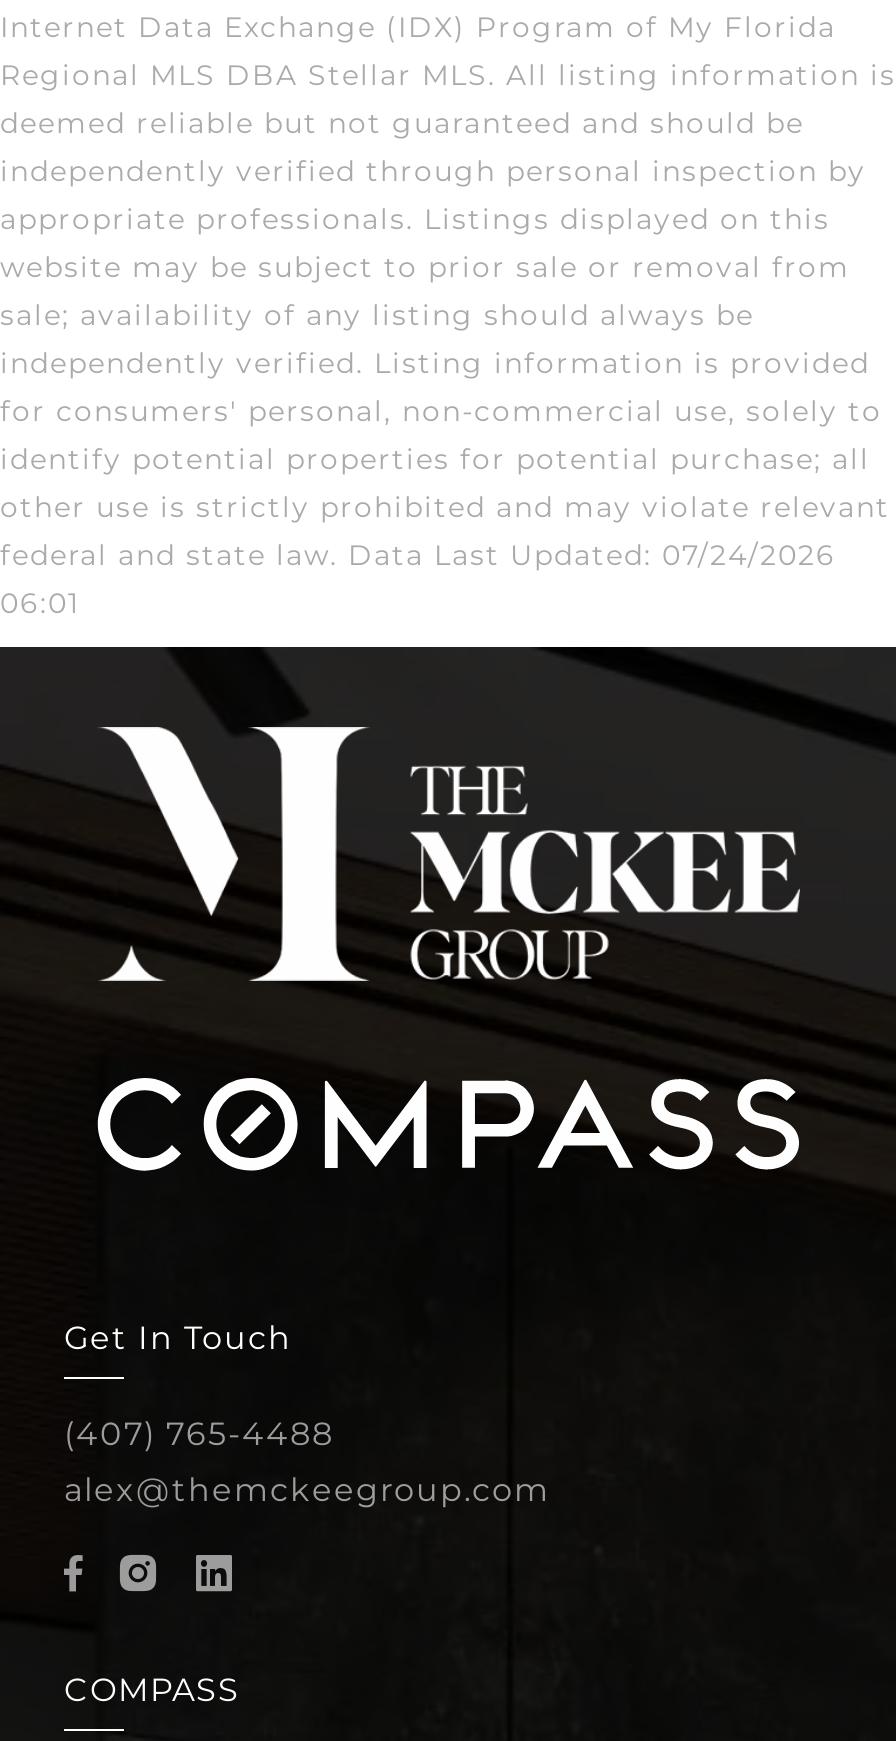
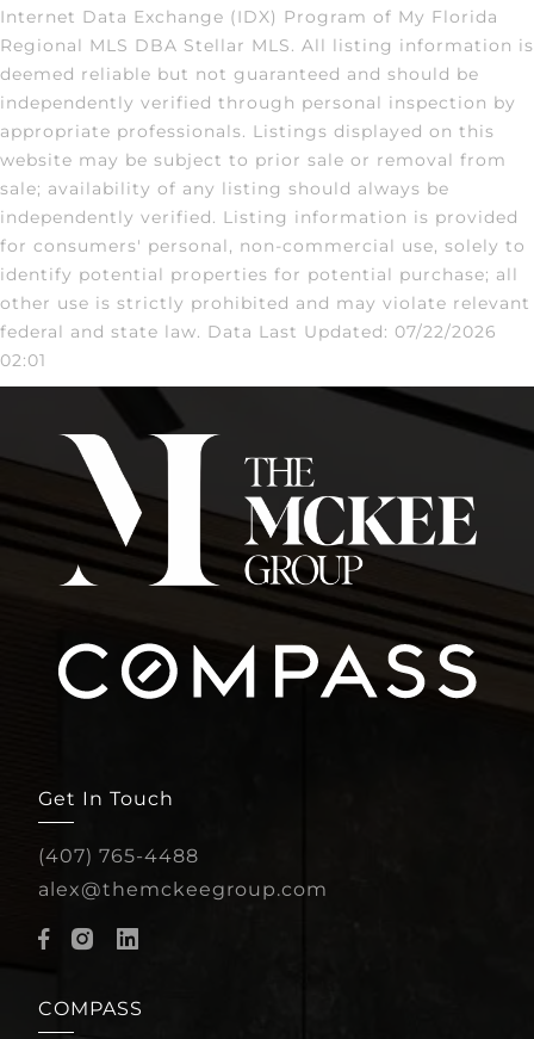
[0,537,836,573] federal and state law. Data Last Updated: 07/24/2026 -> [0,321,497,342] federal and state law. Data Last Updated: 07/22/2026
[0,585,80,621] 06:01 -> [0,349,46,371] 02:01

